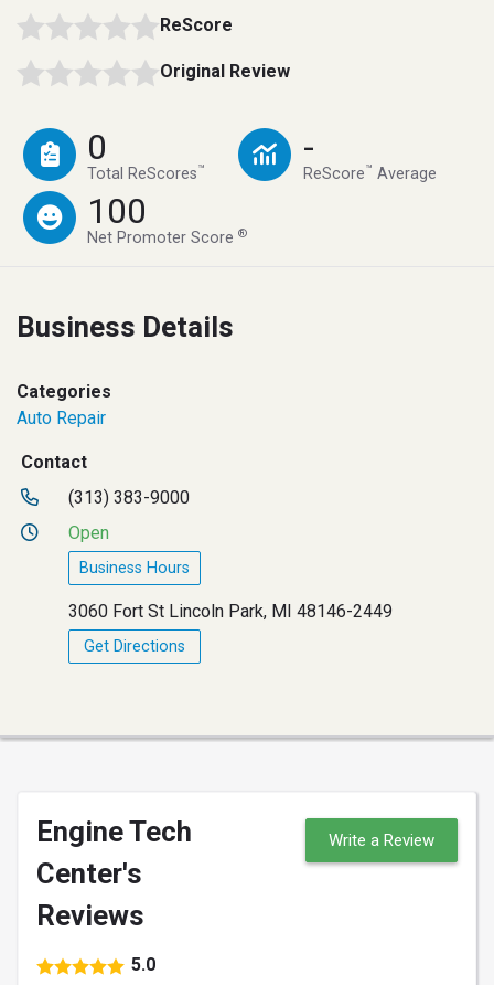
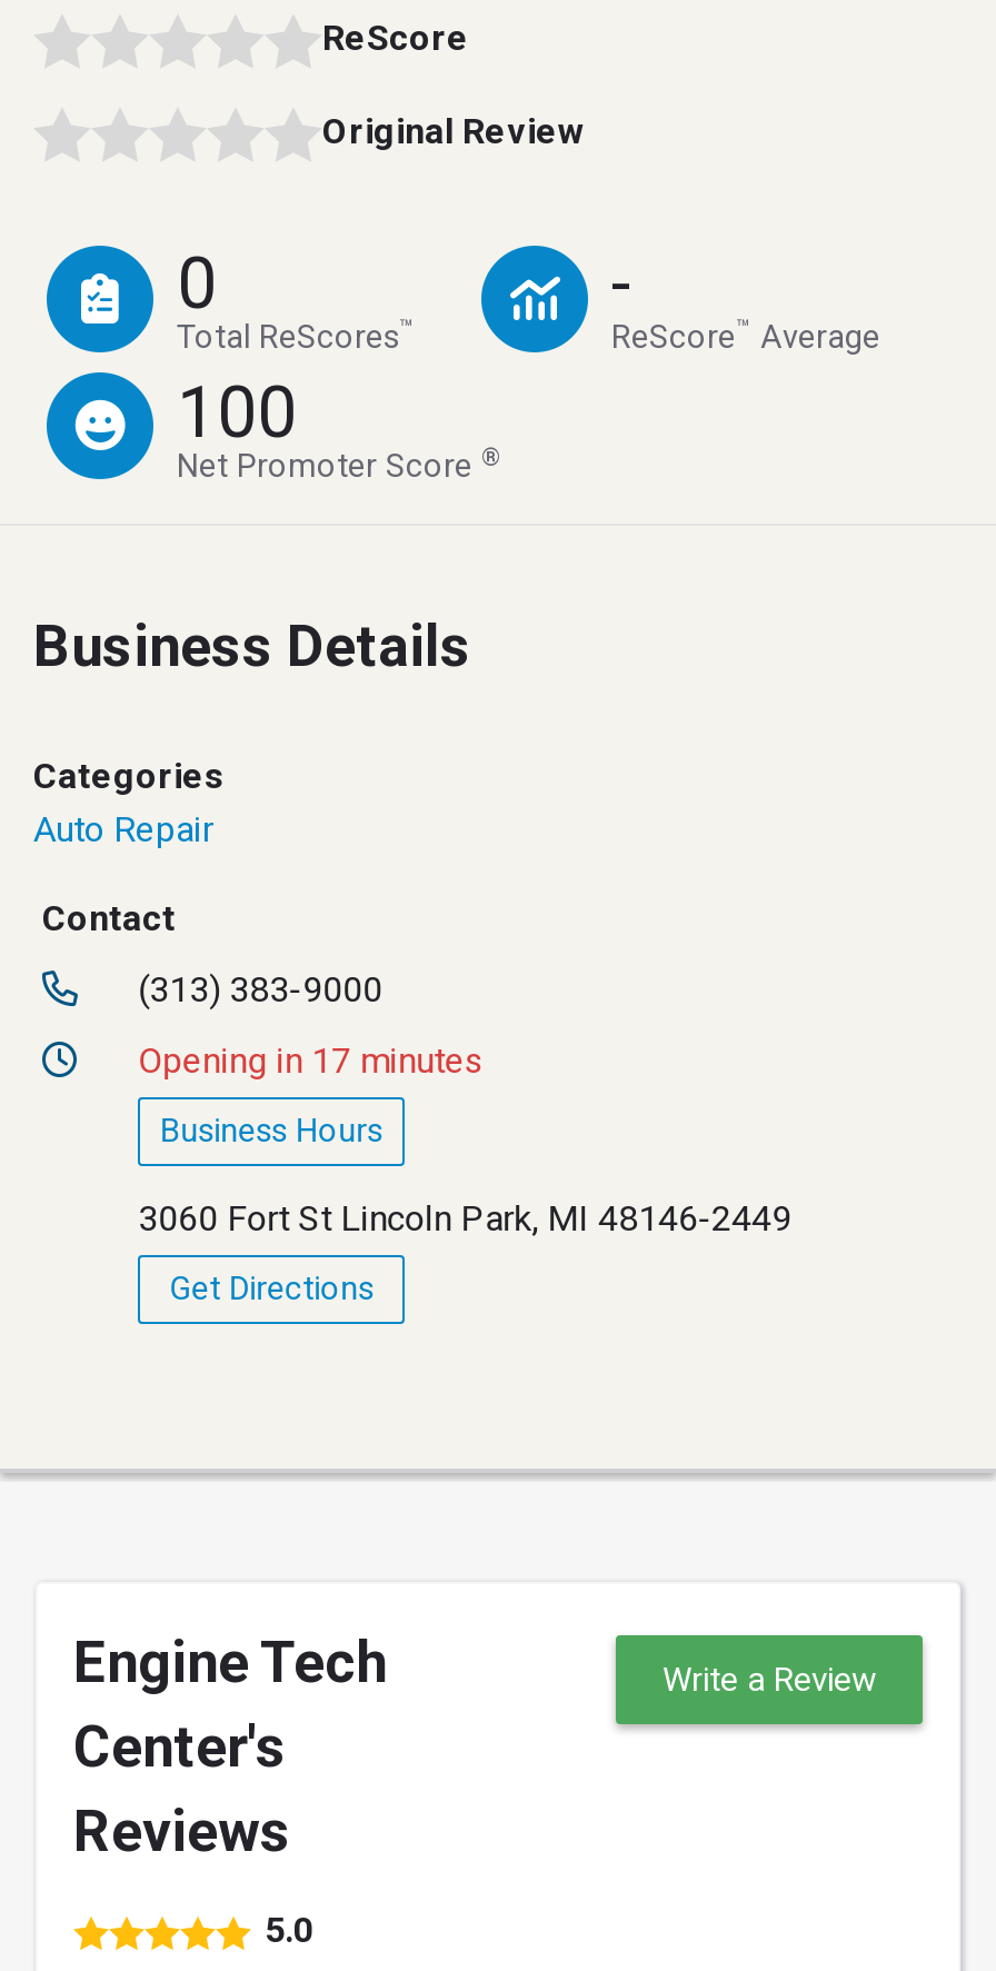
[69,522,109,543] Open -> [138,1039,485,1082] Opening in 17 minutes

